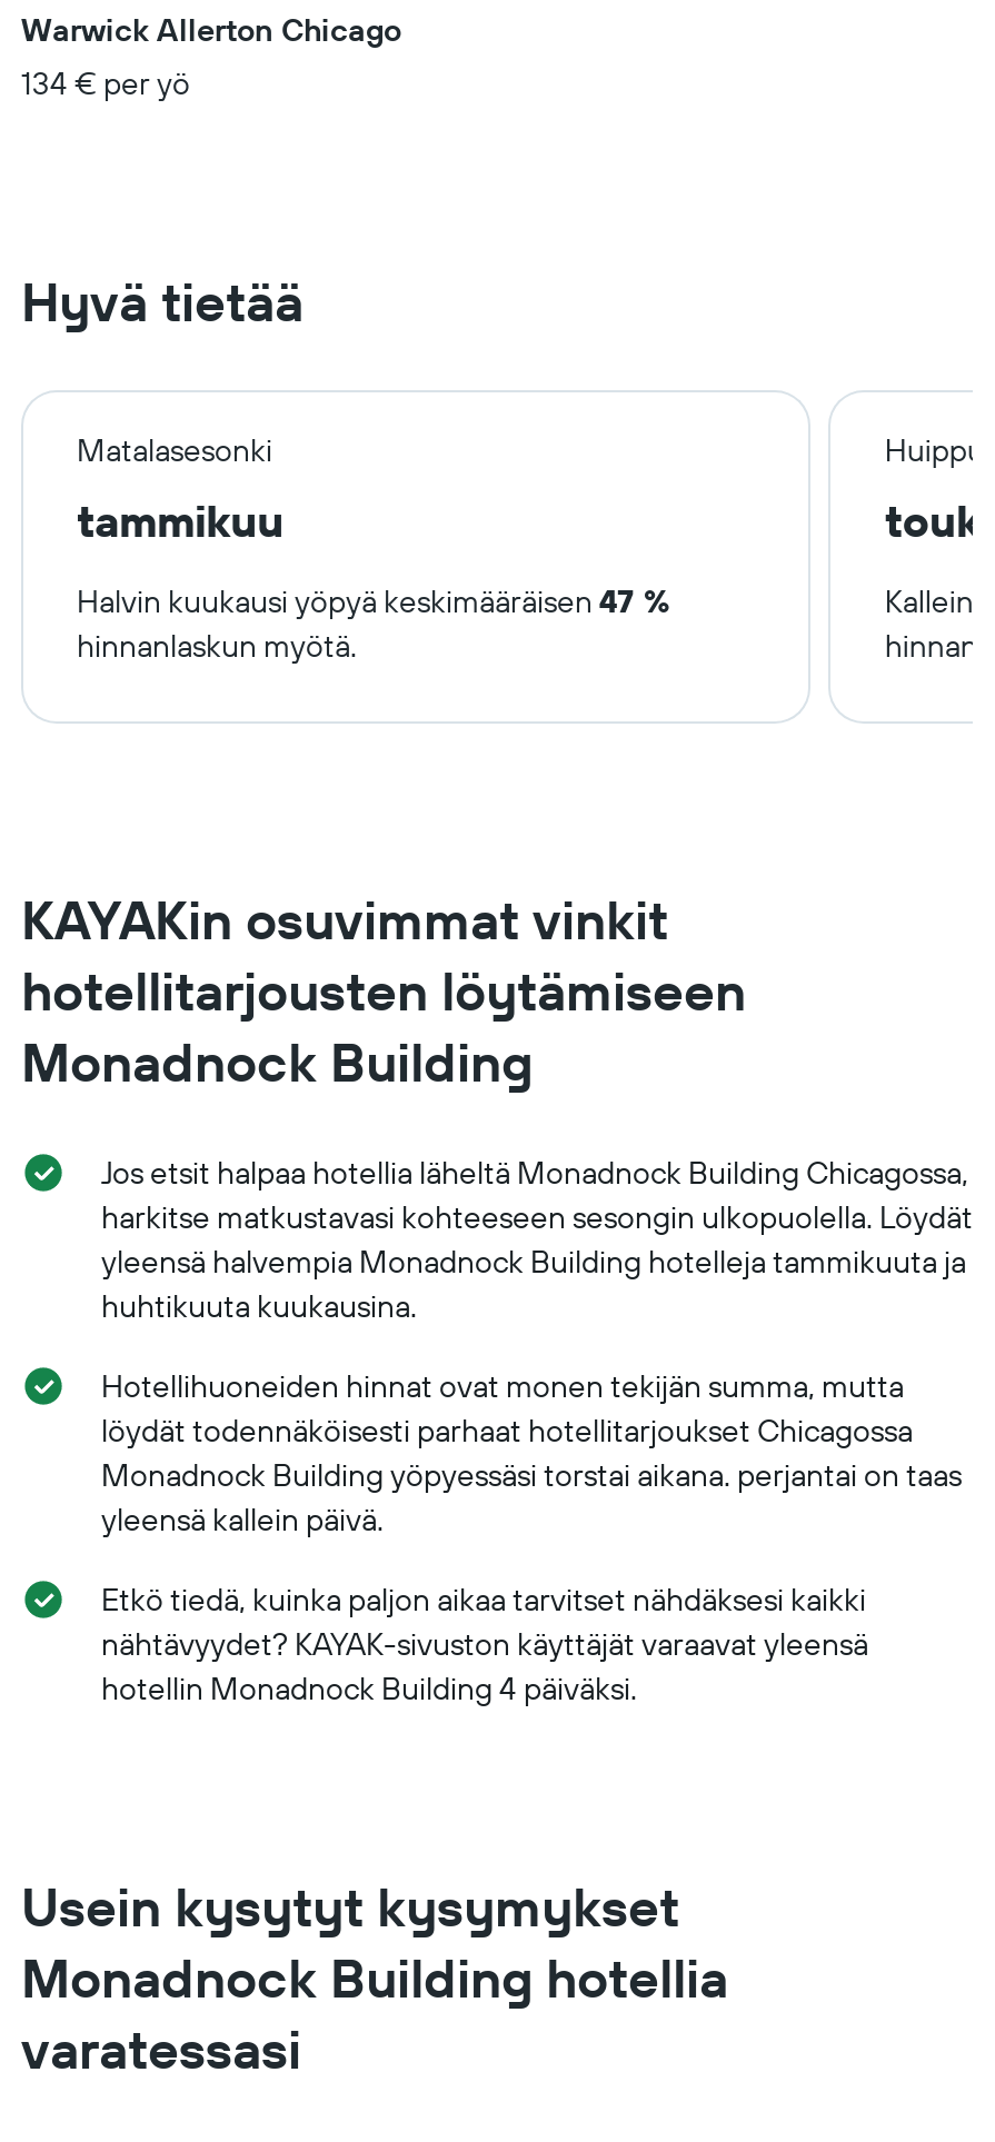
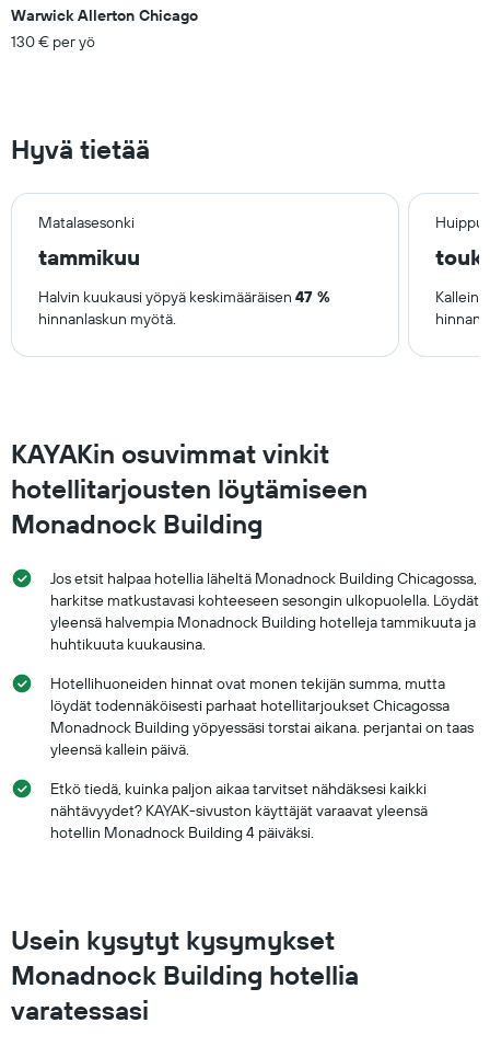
[21,63,190,103] 134 € per yö -> [11,32,95,51] 130 € per yö

